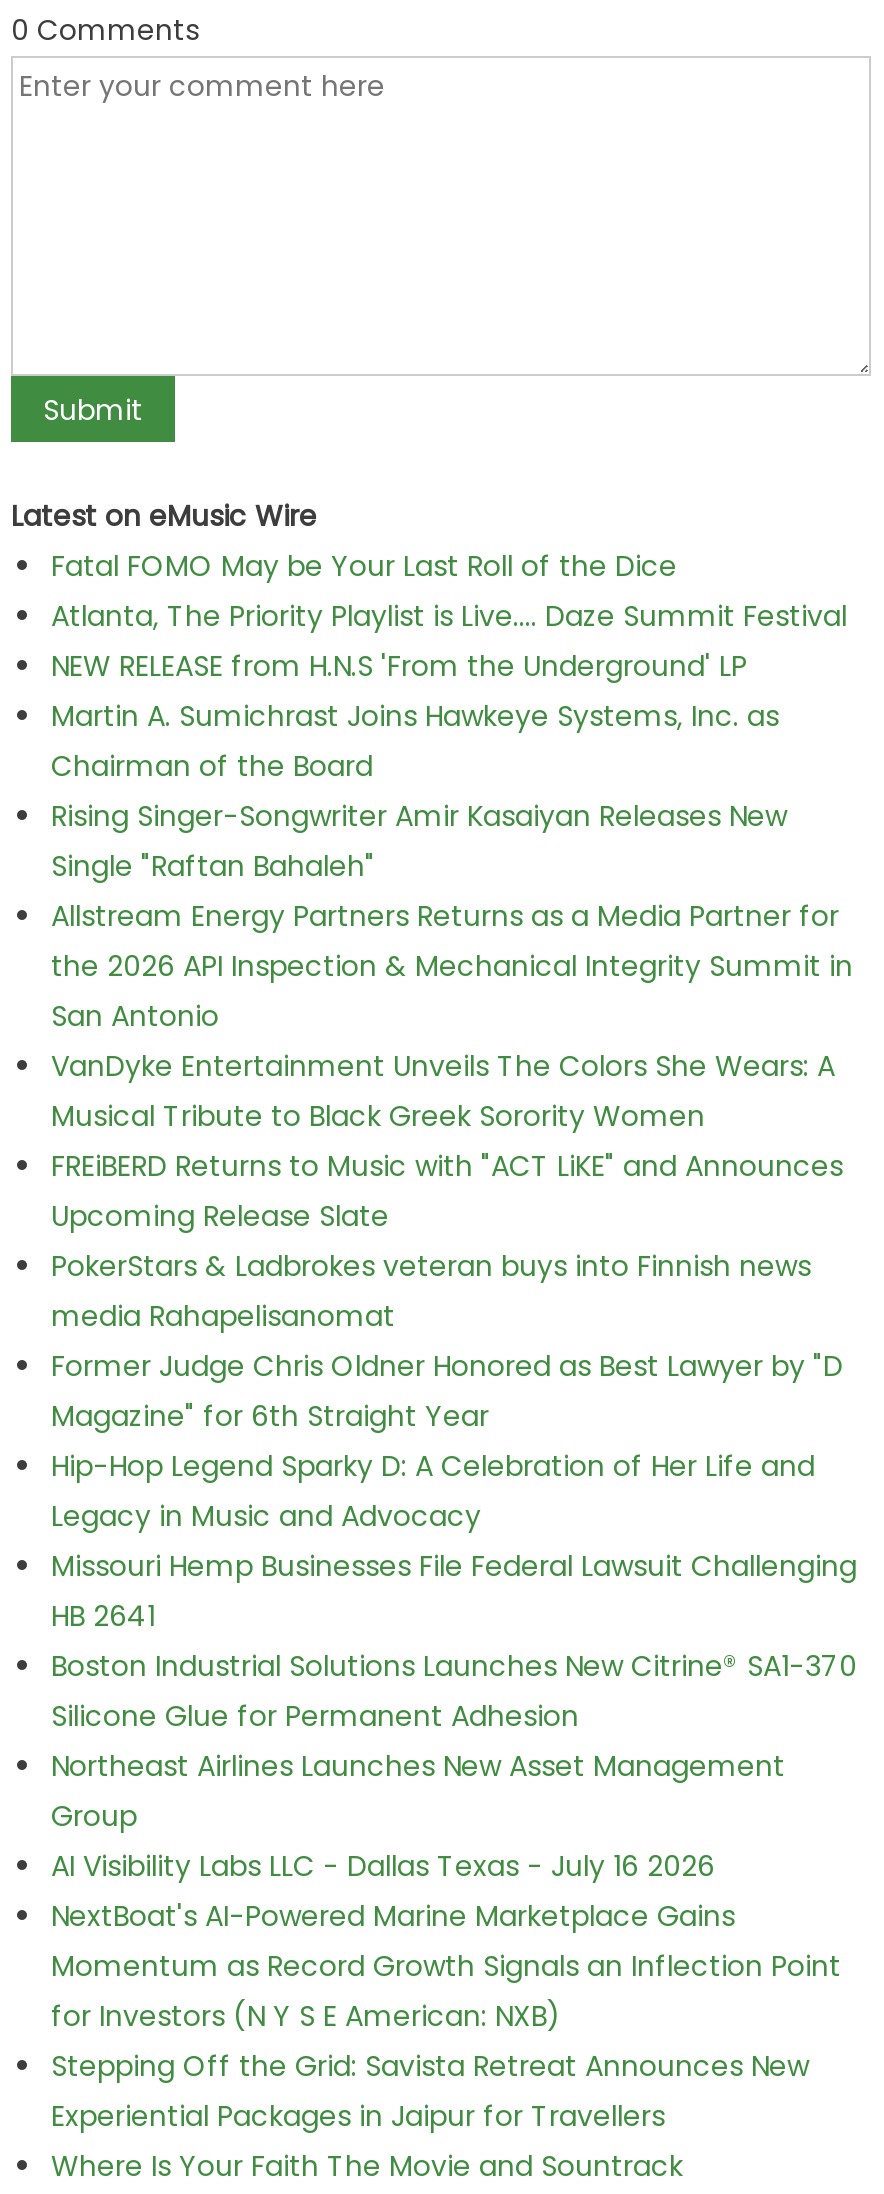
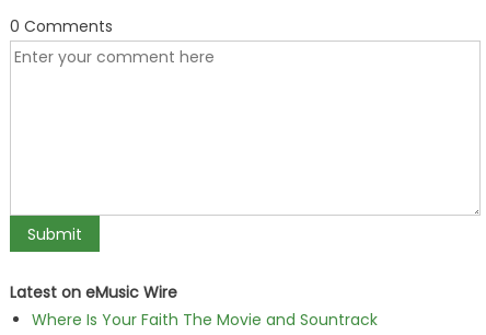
[51,546,857,2136] Fatal FOMO May be Your Last Roll of the Dice | Atlanta, The Priority Playlist is Live.... Daze Summit Festival | NEW RELEASE from H.N.S 'From the Underground' LP | Martin A. Sumichrast Joins Hawkeye Systems, Inc. as | Chairman of the Board | Rising Singer-Songwriter Amir Kasaiyan Releases New | Single "Raftan Bahaleh" | Allstream Energy Partners Returns as a Media Partner for | the 2026 API Inspection & Mechanical Integrity Summit in | San Antonio | VanDyke Entertainment Unveils The Colors She Wears: A | Musical Tribute to Black Greek Sorority Women | FREiBERD Returns to Music with "ACT LiKE" and Announces | Upcoming Release Slate | PokerStars & Ladbrokes veteran buys into Finnish news | media Rahapelisanomat | Former Judge Chris Oldner Honored as Best Lawyer by "D | Magazine" for 6th Straight Year | Hip-Hop Legend Sparky D: A Celebration of Her Life and | Legacy in Music and Advocacy | Missouri Hemp Businesses File Federal Lawsuit Challenging | HB 2641 | Boston Industrial Solutions Launches New Citrine® SA1-370 | Silicone Glue for Permanent Adhesion | Northeast Airlines Launches New Asset Management | Group | AI Visibility Labs LLC - Dallas Texas - July 16 2026 | NextBoat's AI-Powered Marine Marketplace Gains | Momentum as Record Growth Signals an Inflection Point | for Investors (N Y S E American: NXB) | Stepping Off the Grid: Savista Retreat Announces New | Experiential Packages in Jaipur for Travellers -> none

